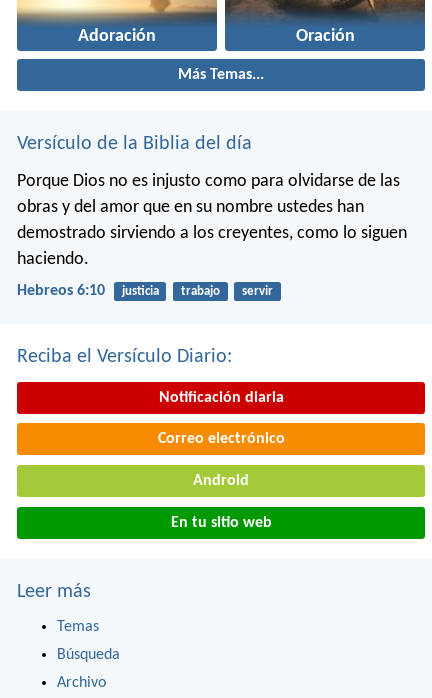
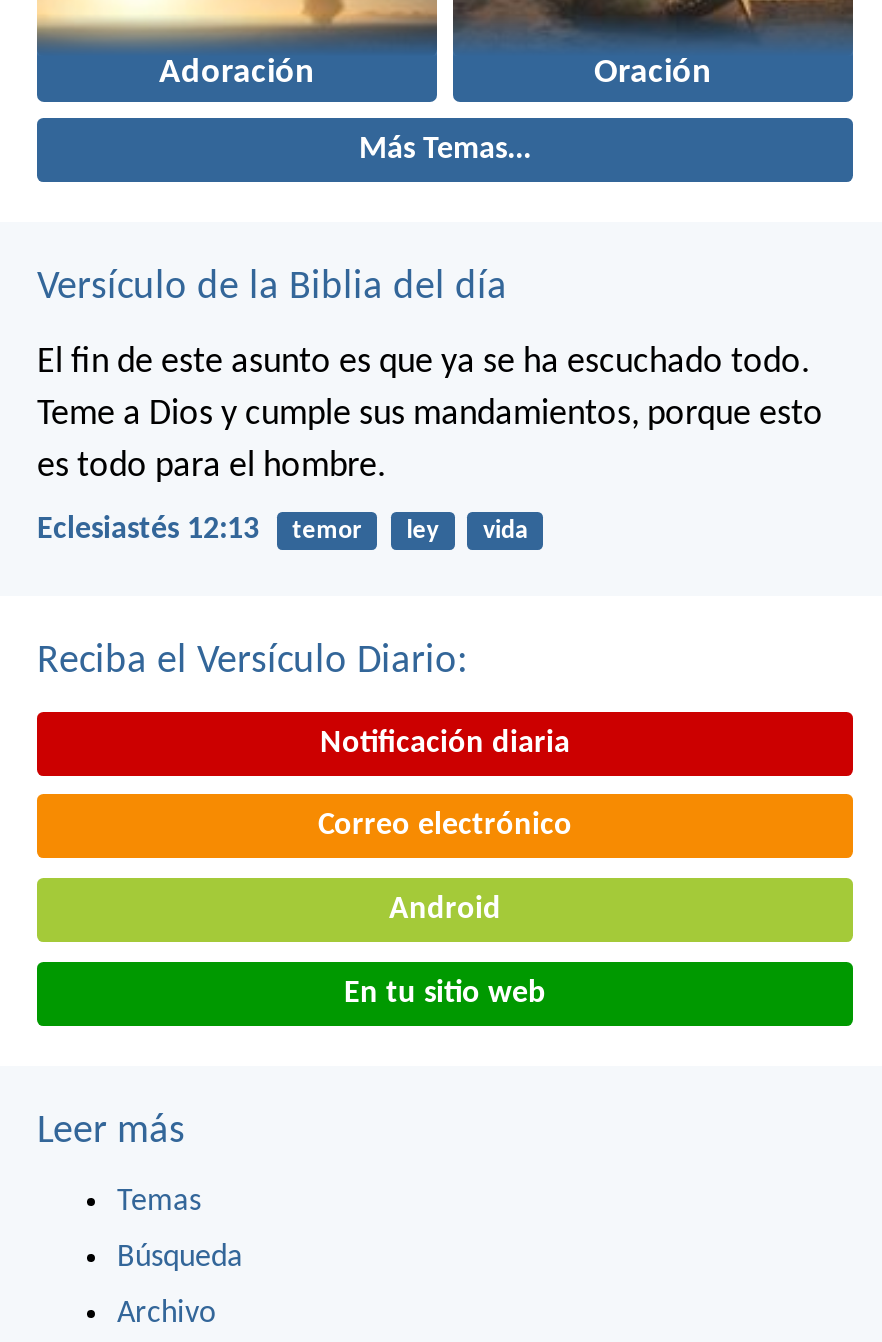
[17,172,407,269] Porque Dios no es injusto como para olvidarse de las | obras y del amor que en su nombre ustedes han | demostrado sirviendo a los creyentes, como lo siguen | haciendo. -> [37,345,823,487] El fin de este asunto es que ya se ha escuchado todo. | Teme a Dios y cumple sus mandamientos, porque esto | es todo para el hombre.
[17,284,273,300] Hebreos 6:10 | justicia | trabajo | servir -> [37,515,527,547] Eclesiastés 12:13 | temor | ley | vida

